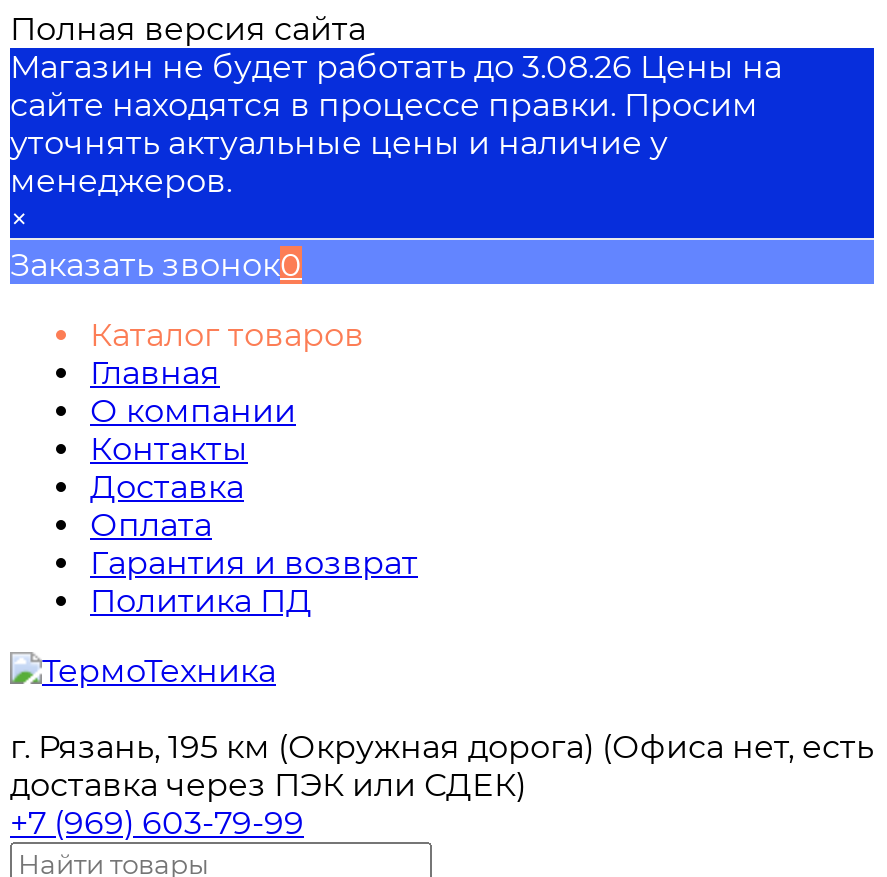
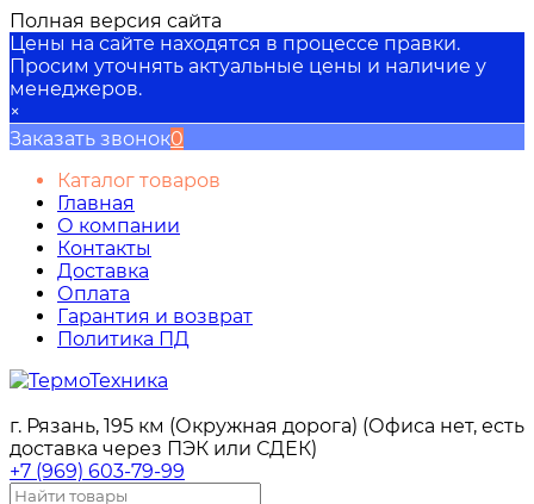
[10,48,782,162] Магазин не будет работать до 3.08.26 Цены на | сайте находятся в процессе правки. Просим | уточнять актуальные цены и наличие у -> [10,32,486,77] Цены на сайте находятся в процессе правки. | Просим уточнять актуальные цены и наличие у

